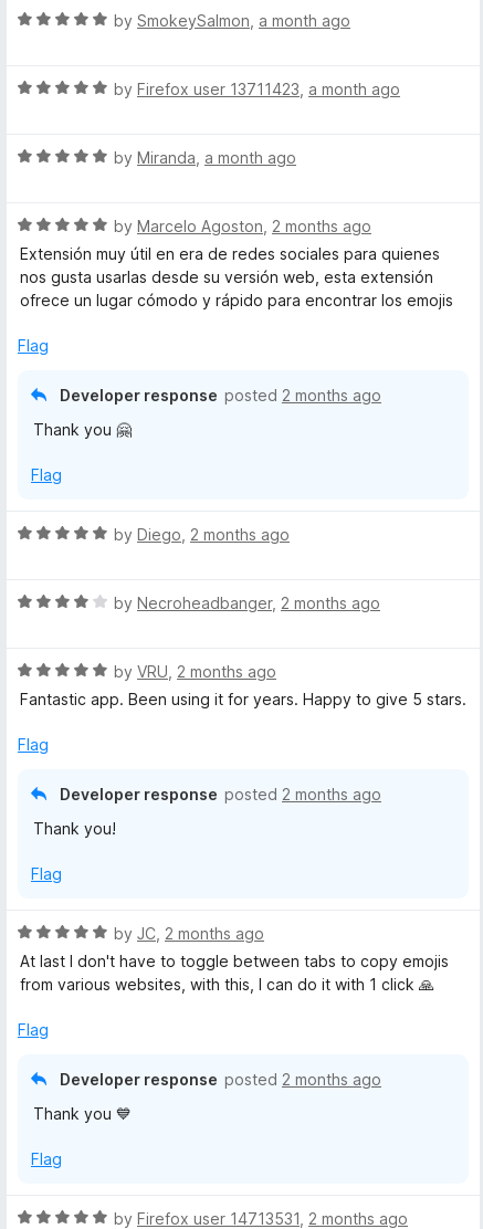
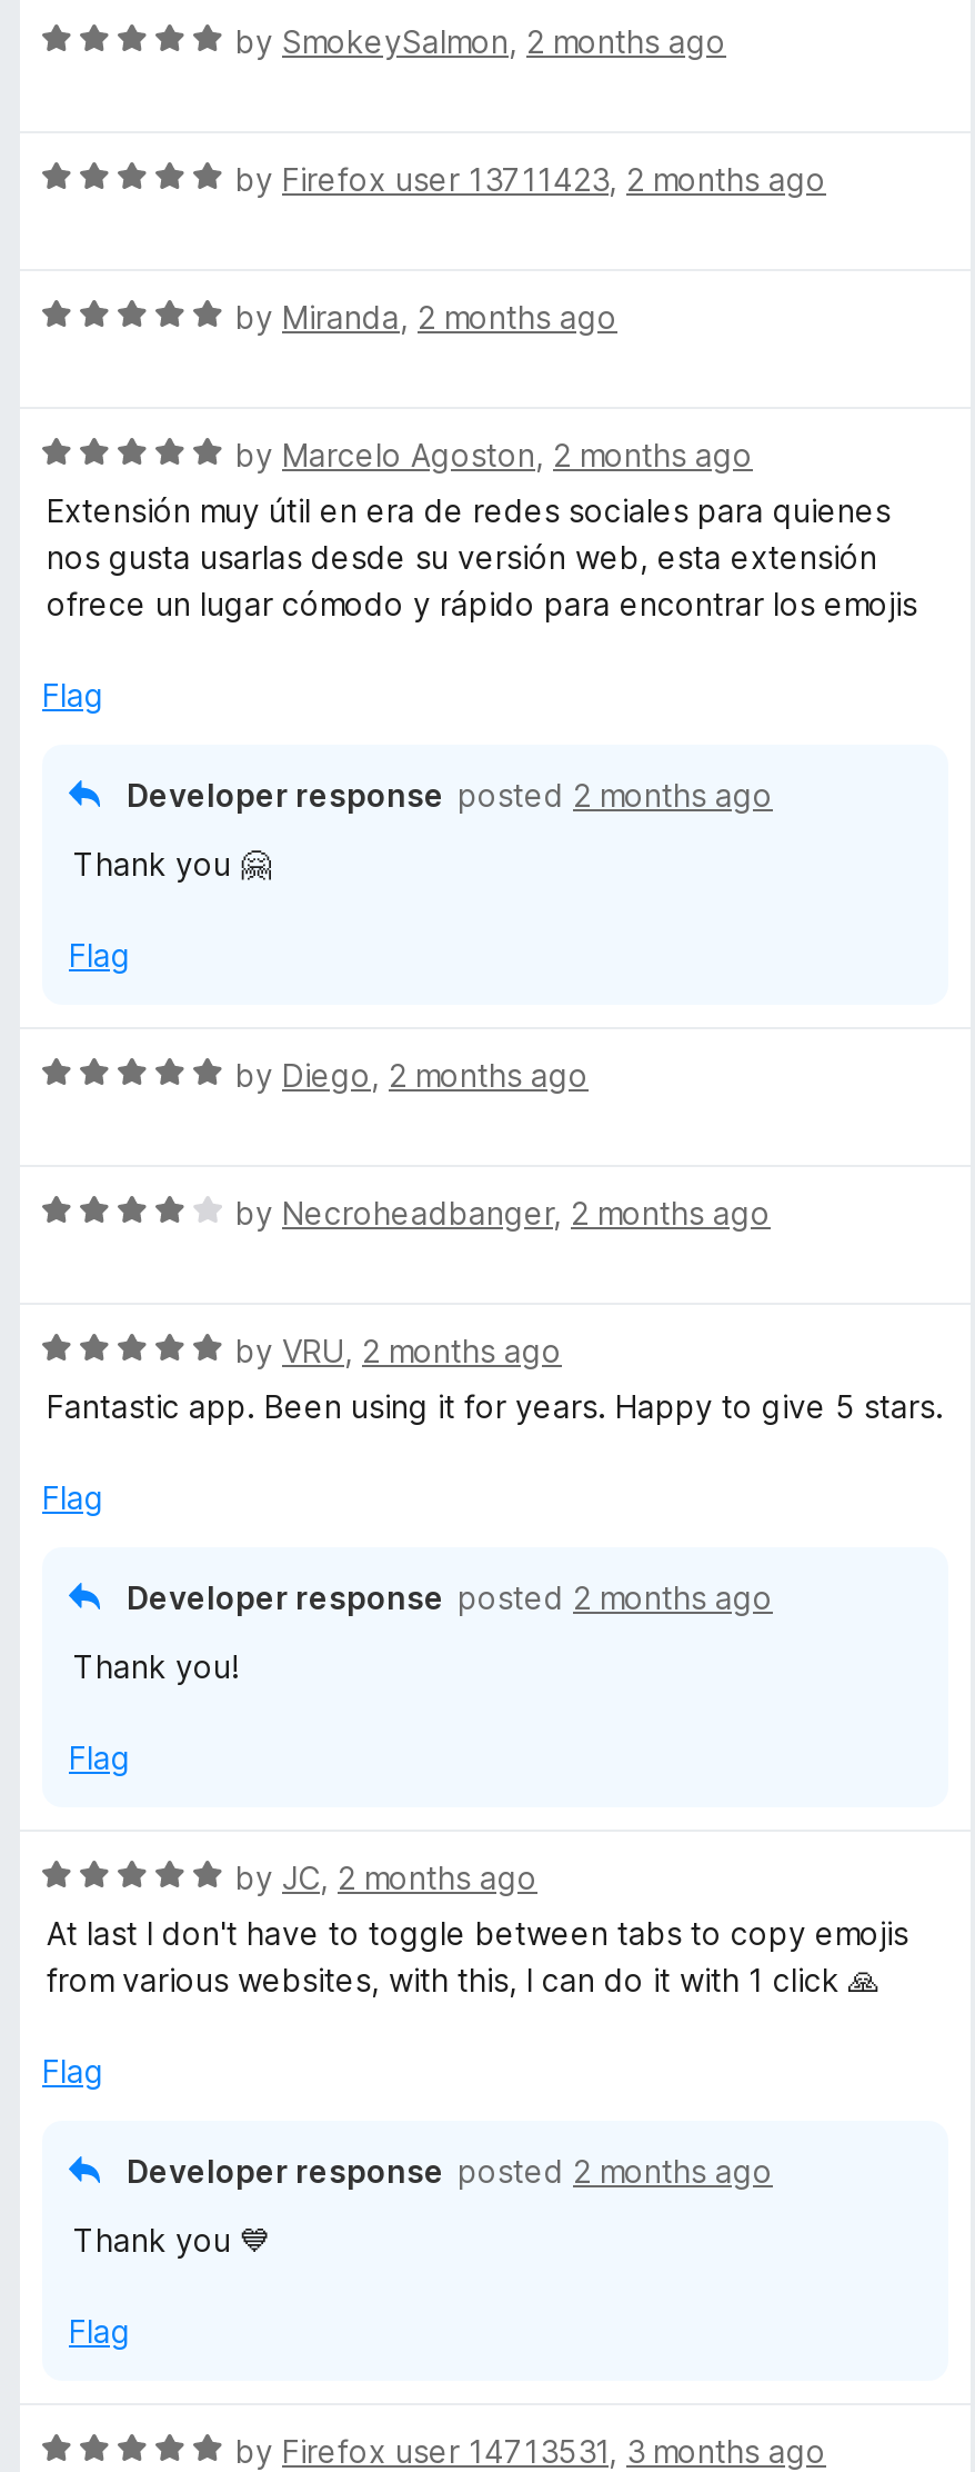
[114,11,350,30] by SmokeySalmon, a month ago -> [235,22,726,60] by SmokeySalmon, 2 months ago
[114,80,400,98] by Firefox user 13711423, a month ago -> [235,160,826,198] by Firefox user 13711423, 2 months ago
[114,148,296,167] by Miranda, a month ago -> [235,298,617,336] by Miranda, 2 months ago
[114,1209,408,1228] by Firefox user 14713531, 2 months ago -> [235,2432,826,2470] by Firefox user 14713531, 3 months ago

